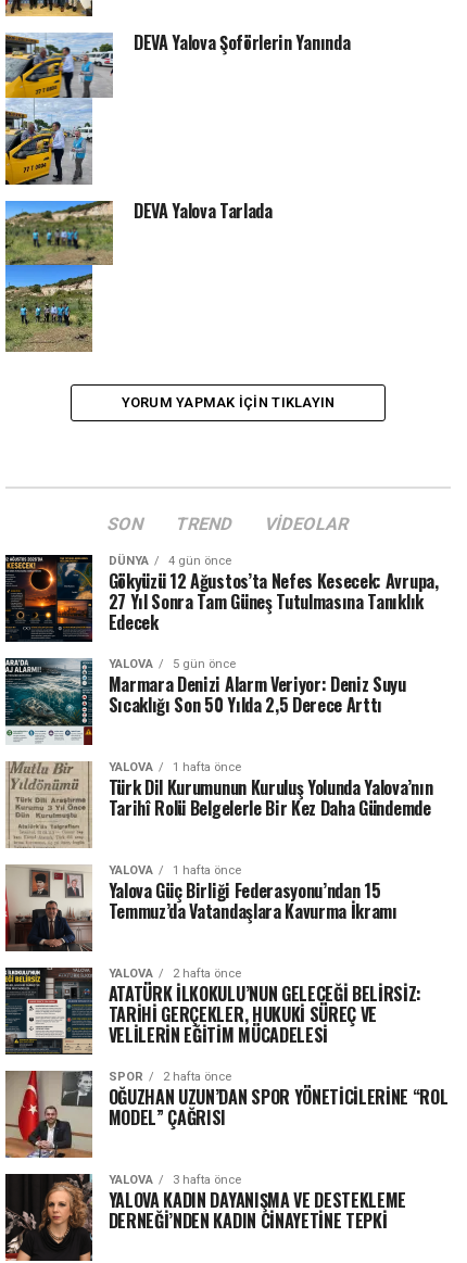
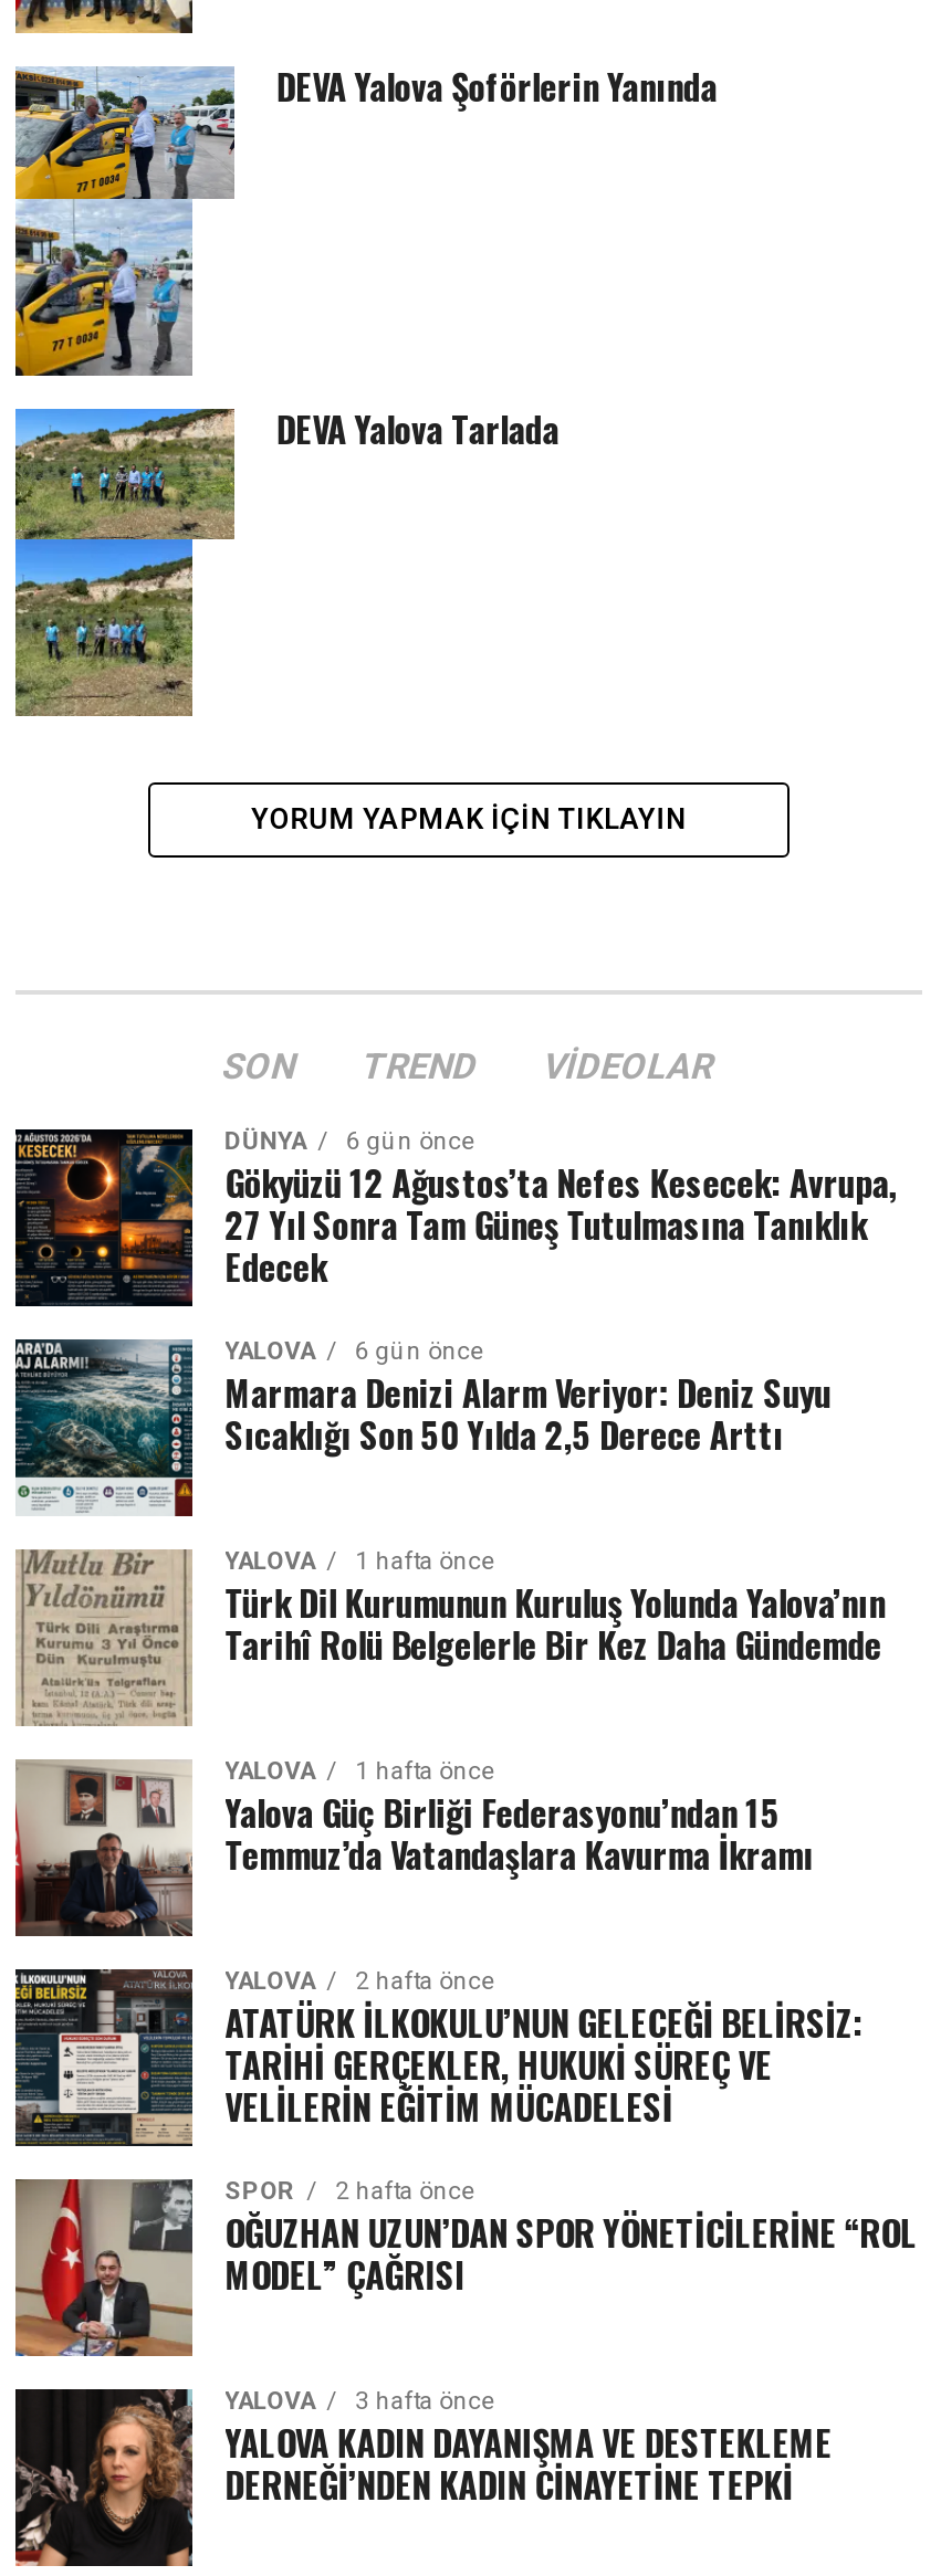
[108,554,231,568] DÜNYA 4 gün önce -> [225,1128,475,1157] DÜNYA 6 gün önce
[108,657,235,671] YALOVA 5 gün önce -> [225,1338,484,1367] YALOVA 6 gün önce

